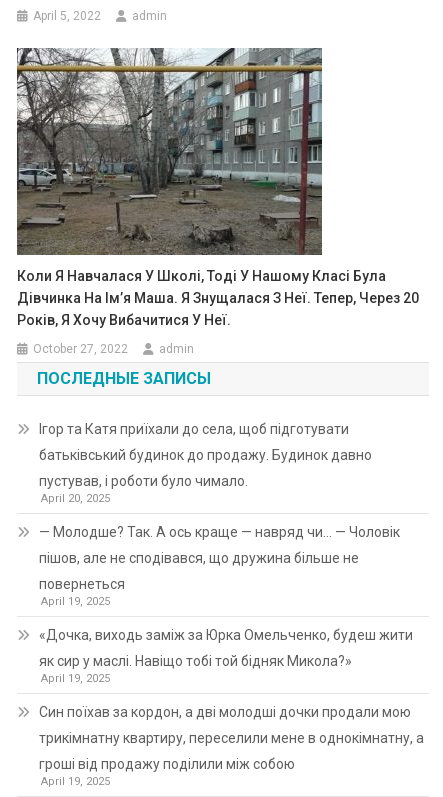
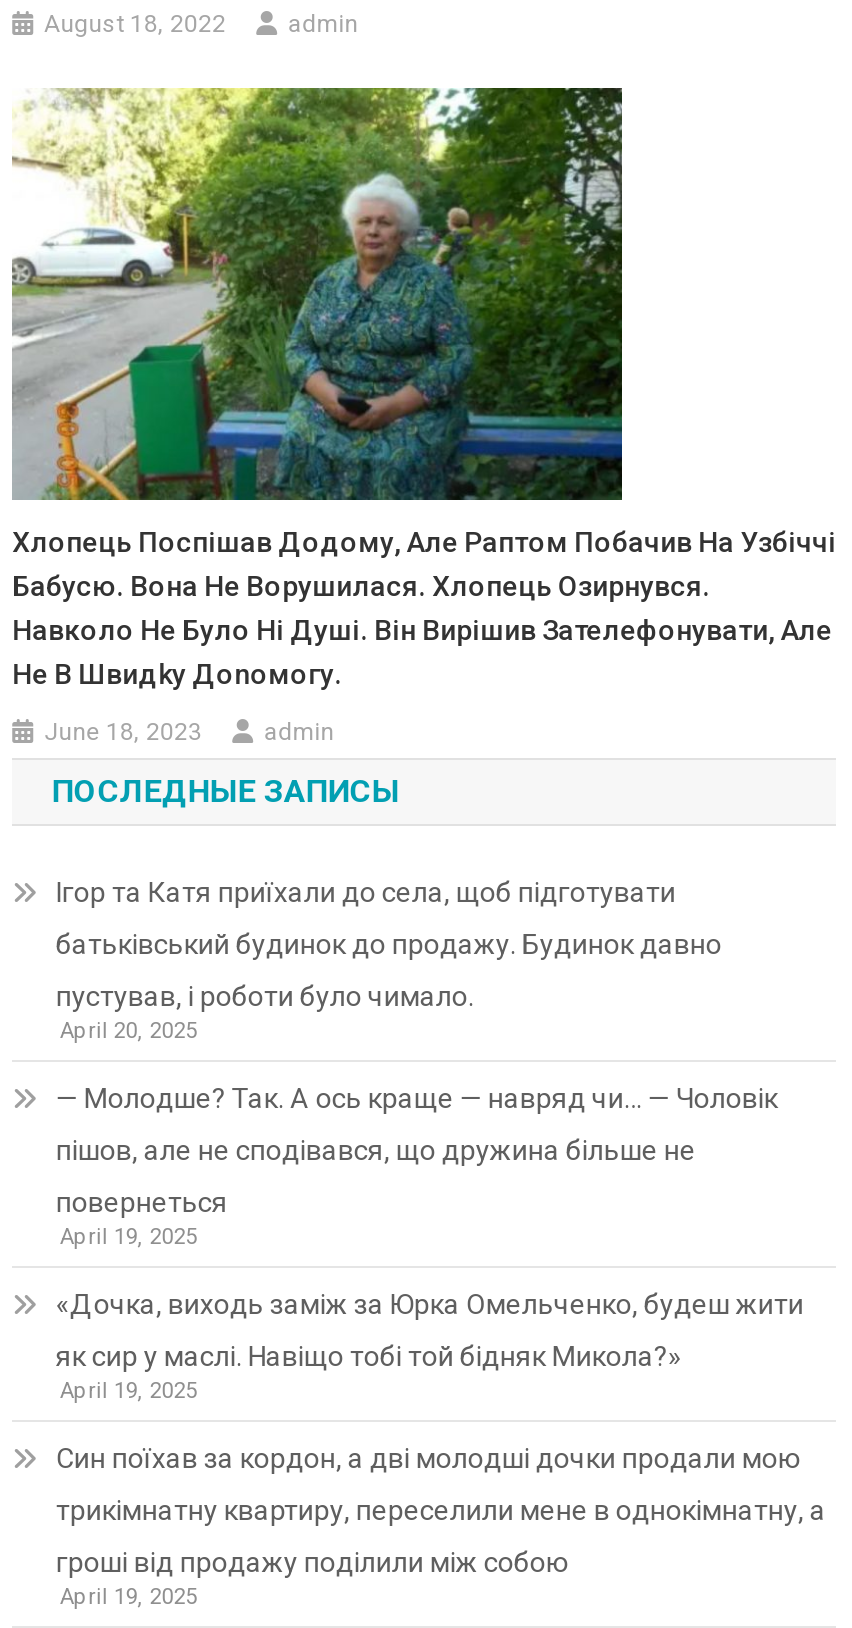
[33,8,101,22] April 5, 2022 -> [44,9,226,37] August 18, 2022
[16,47,419,327] [image] | Коли Я Навчалася У Школі, Тоді У Нашому Класі Була | Дівчинка На Ім’я Маша. Я Знущалася З Неї. Тепер, Через 20 | Років, Я Хочу Вибачитися У Неї. -> [10,86,836,689] [image] | Хлопець Поспішав Додому, Але Раптом Побачив На Узбіччі | Бабусю. Вона Не Ворушилася. Хлопець Озирнувся. | Навколо Не Було Ні Душі. Він Вирішив Зателефонувати, Але | Не В Швидkу Доnомогу.
[33,341,128,355] October 27, 2022 -> [44,717,202,745] June 18, 2023

